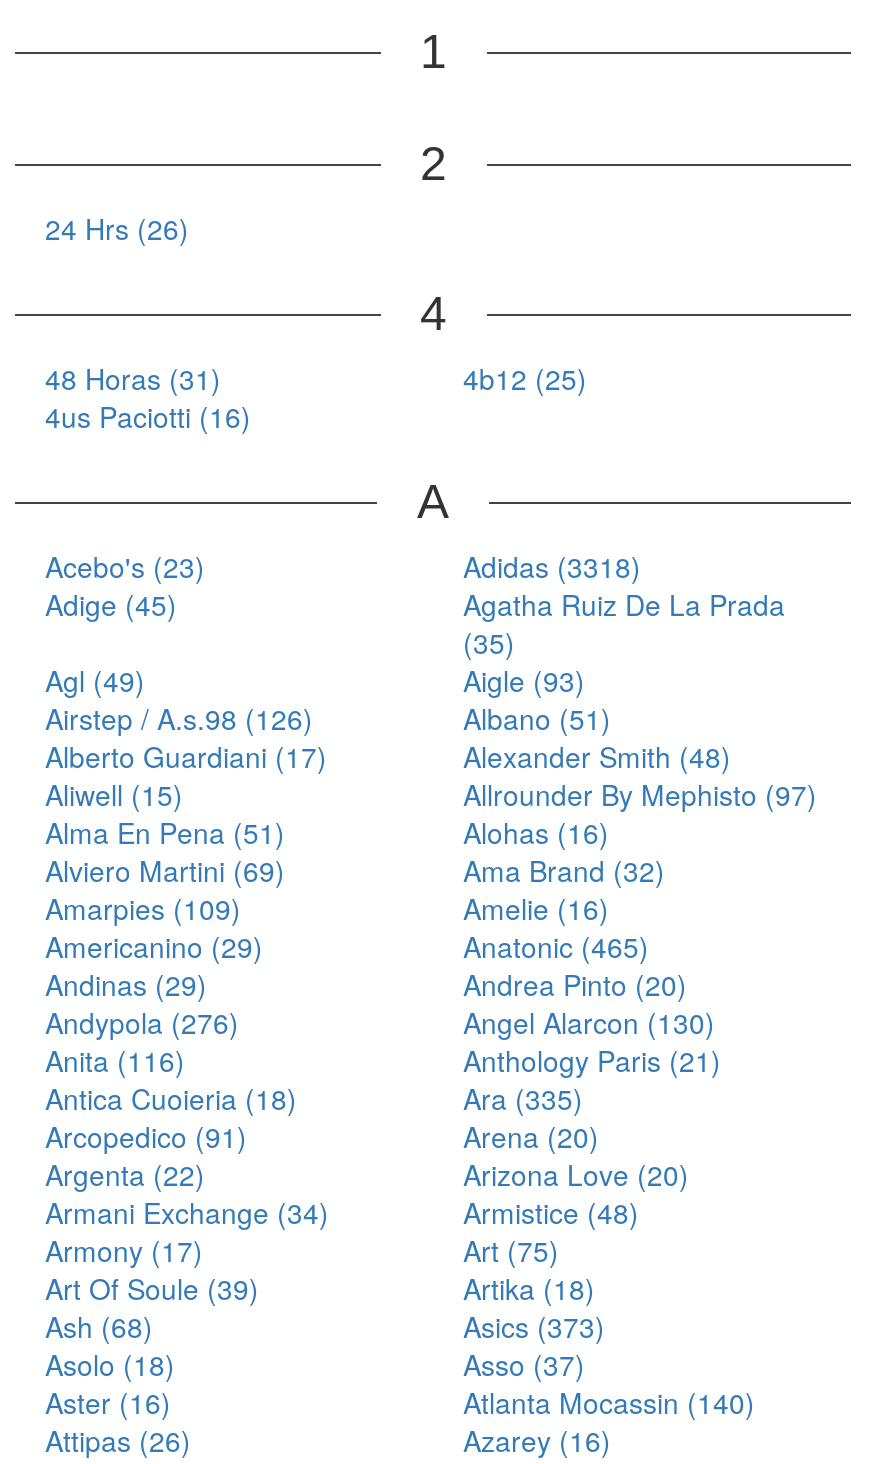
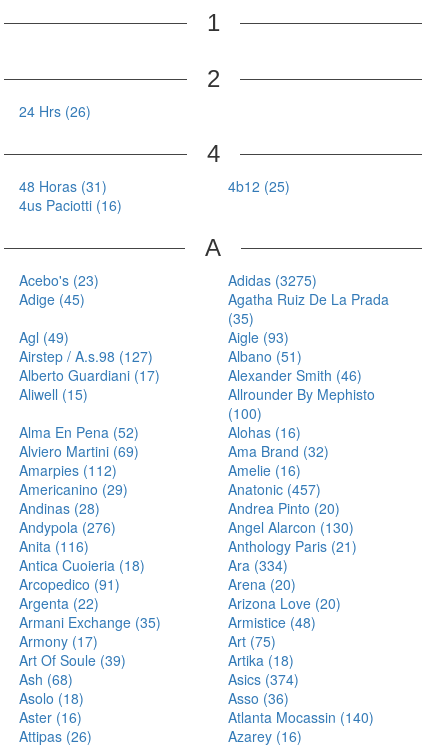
[463,546,641,586] Adidas (3318) -> [228,270,317,290] Adidas (3275)
[45,698,313,738] Airstep / A.s.98 (126) -> [19,346,153,366] Airstep / A.s.98 (127)
[463,736,731,776] Alexander Smith (48) -> [228,365,362,385] Alexander Smith (46)
[45,774,817,852] Allrounder By Mephisto (97) | Alma En Pena (51) -> [19,384,375,442] Allrounder By Mephisto | (100) | Alma En Pena (52)
[45,888,241,928] Amarpies (109) -> [19,460,117,480] Amarpies (112)
[463,926,649,966] Anatonic (465) -> [228,479,321,499] Anatonic (457)
[45,964,207,1004] Andinas (29) -> [19,498,100,518] Andinas (28)
[463,1078,583,1118] Ara (335) -> [228,555,288,575] Ara (334)
[45,1192,329,1232] Armani Exchange (34) -> [19,612,161,632] Armani Exchange (35)
[463,1306,605,1346] Asics (373) -> [228,669,299,689] Asics (374)
[463,1344,585,1384] Asso (37) -> [228,688,289,708] Asso (36)

